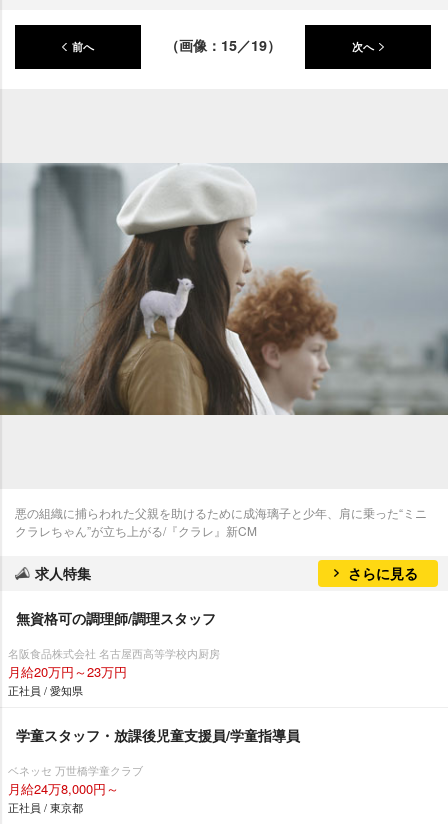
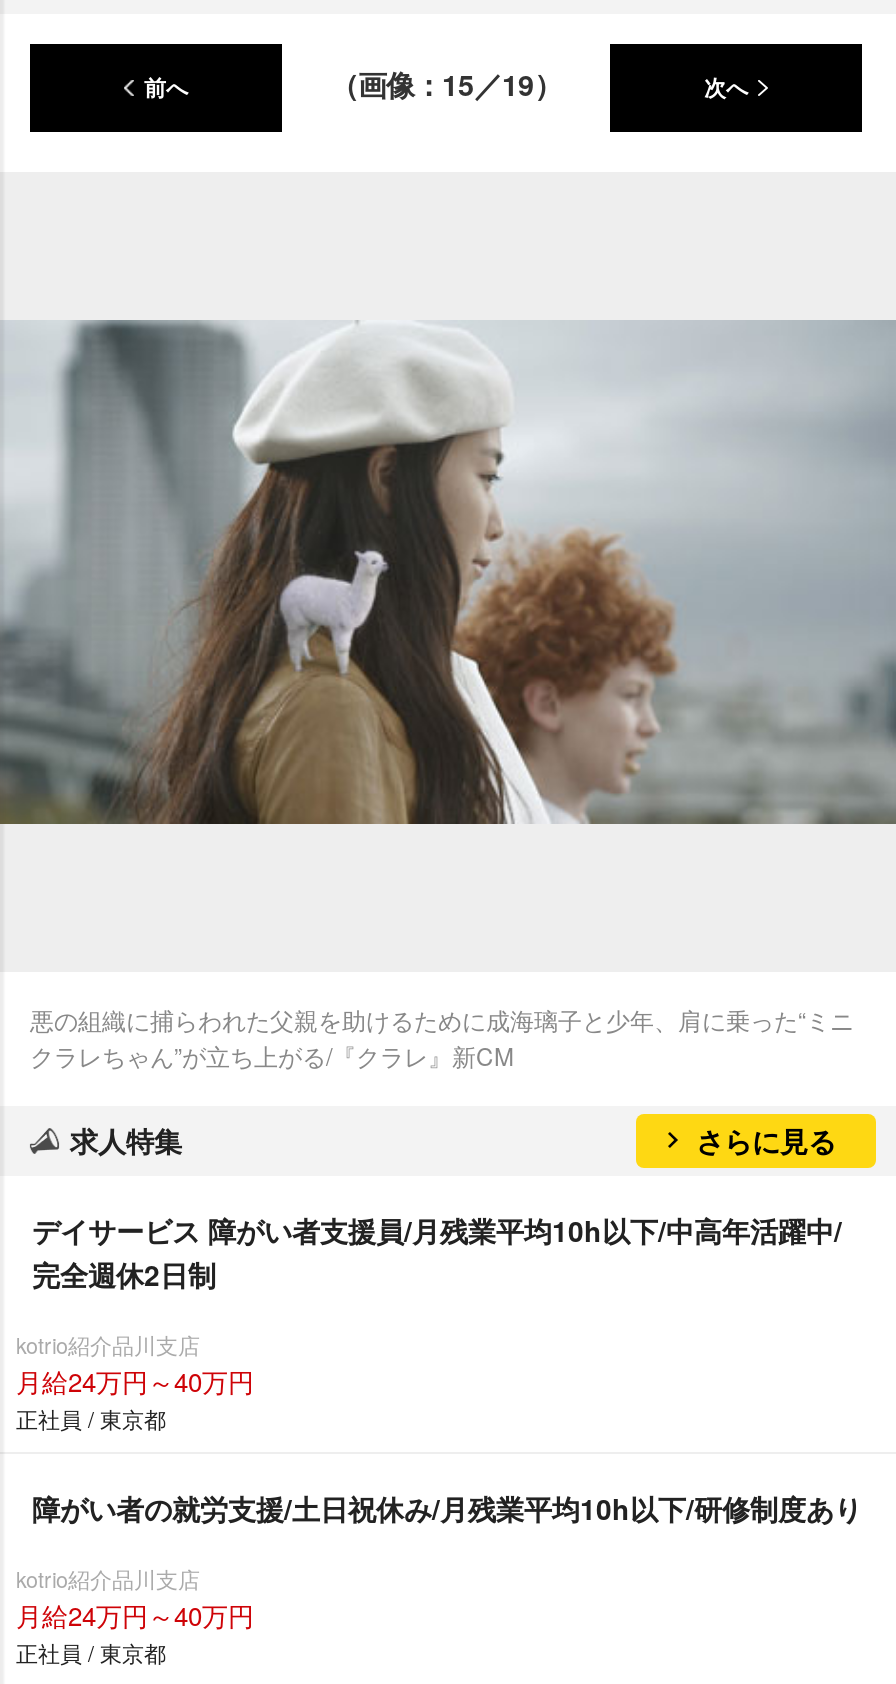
[16,608,216,628] 無資格可の調理師/調理スタッフ -> [32,1210,842,1294] デイサービス 障がい者支援員/月残業平均10h以下/中高年活躍中/ | 完全週休2日制
[8,646,220,698] 名阪食品株式会社 名古屋西高等学校内厨房 | 月給20万円～23万円 | 正社員 / 愛知県 -> [16,1330,254,1434] kotrio紹介品川支店 | 月給24万円～40万円 | 正社員 / 東京都
[16,725,300,745] 学童スタッフ・放課後児童支援員/学童指導員 -> [32,1488,862,1528] 障がい者の就労支援/土日祝休み/月残業平均10h以下/研修制度あり
[8,763,143,798] ベネッセ 万世橋学童クラブ | 月給24万8,000円～ -> [16,1564,254,1634] kotrio紹介品川支店 | 月給24万円～40万円

